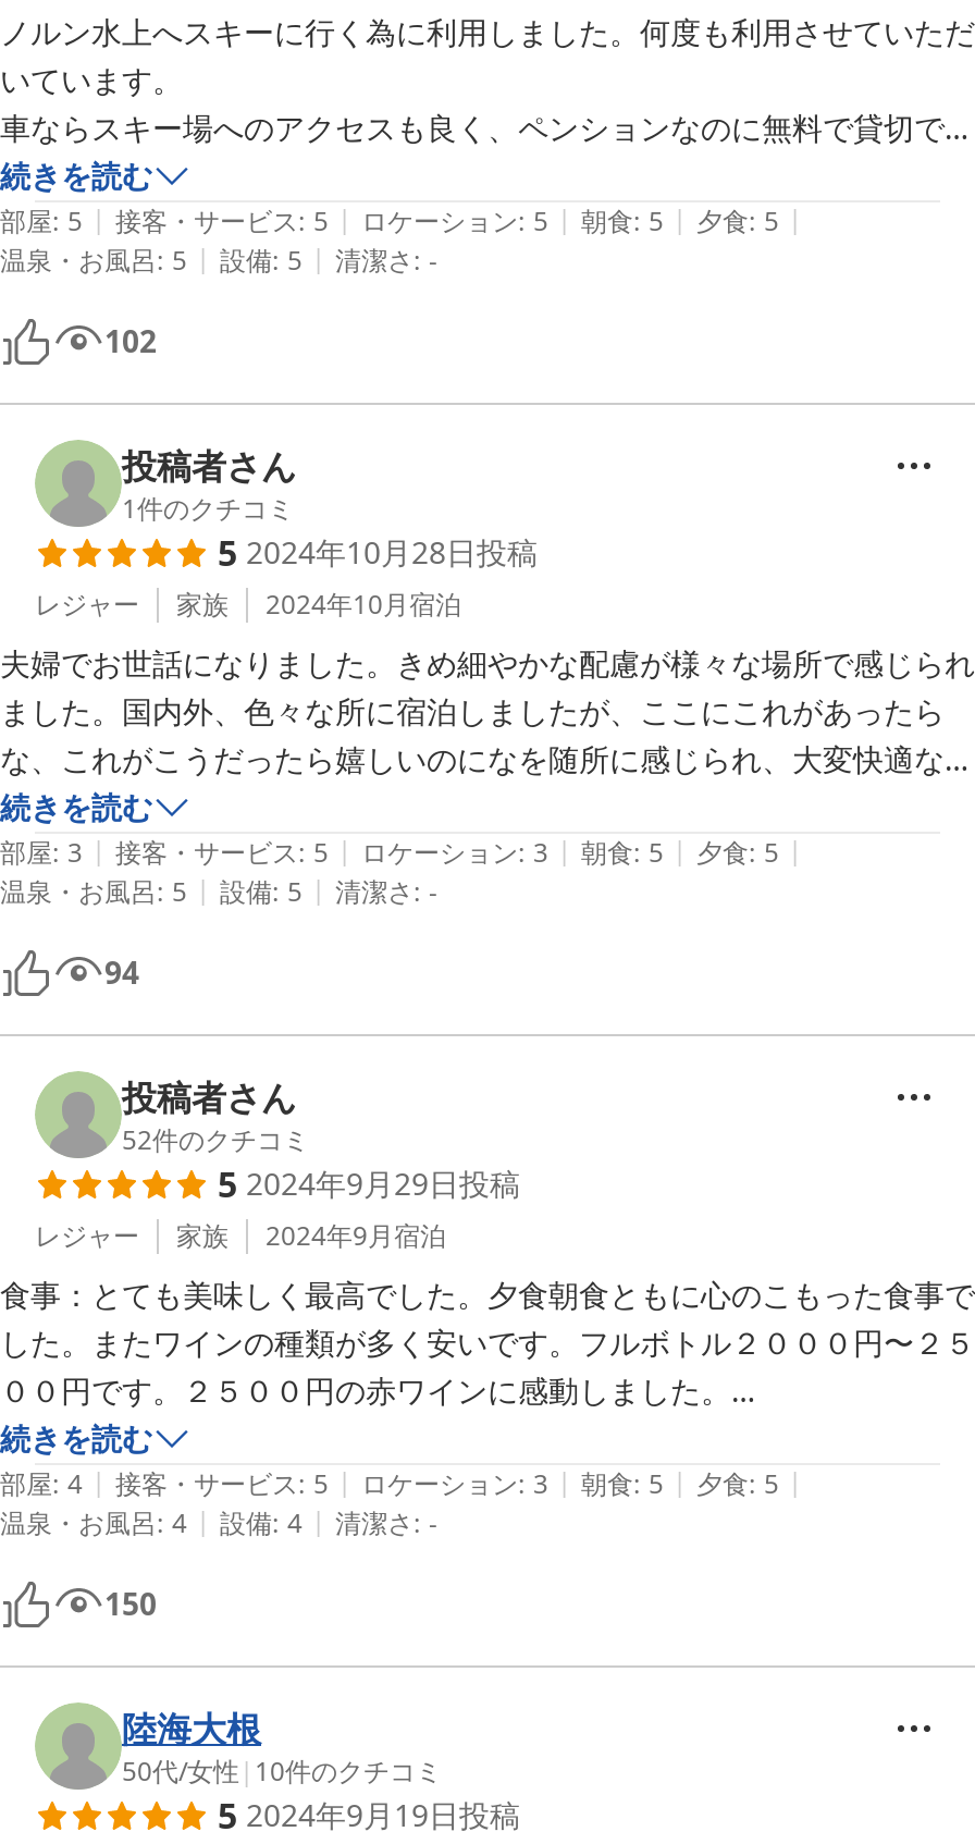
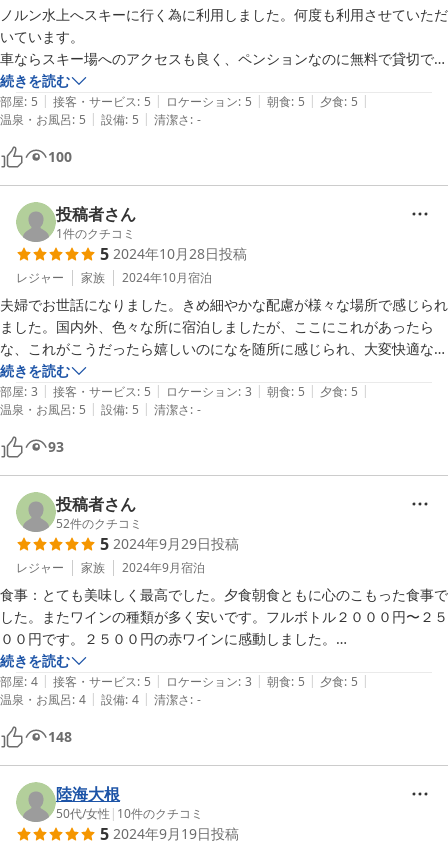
[104,320,157,361] 102 -> [48,147,72,166] 100
[104,951,139,993] 94 -> [48,437,64,456] 93
[104,1583,157,1624] 150 -> [48,727,72,746] 148

